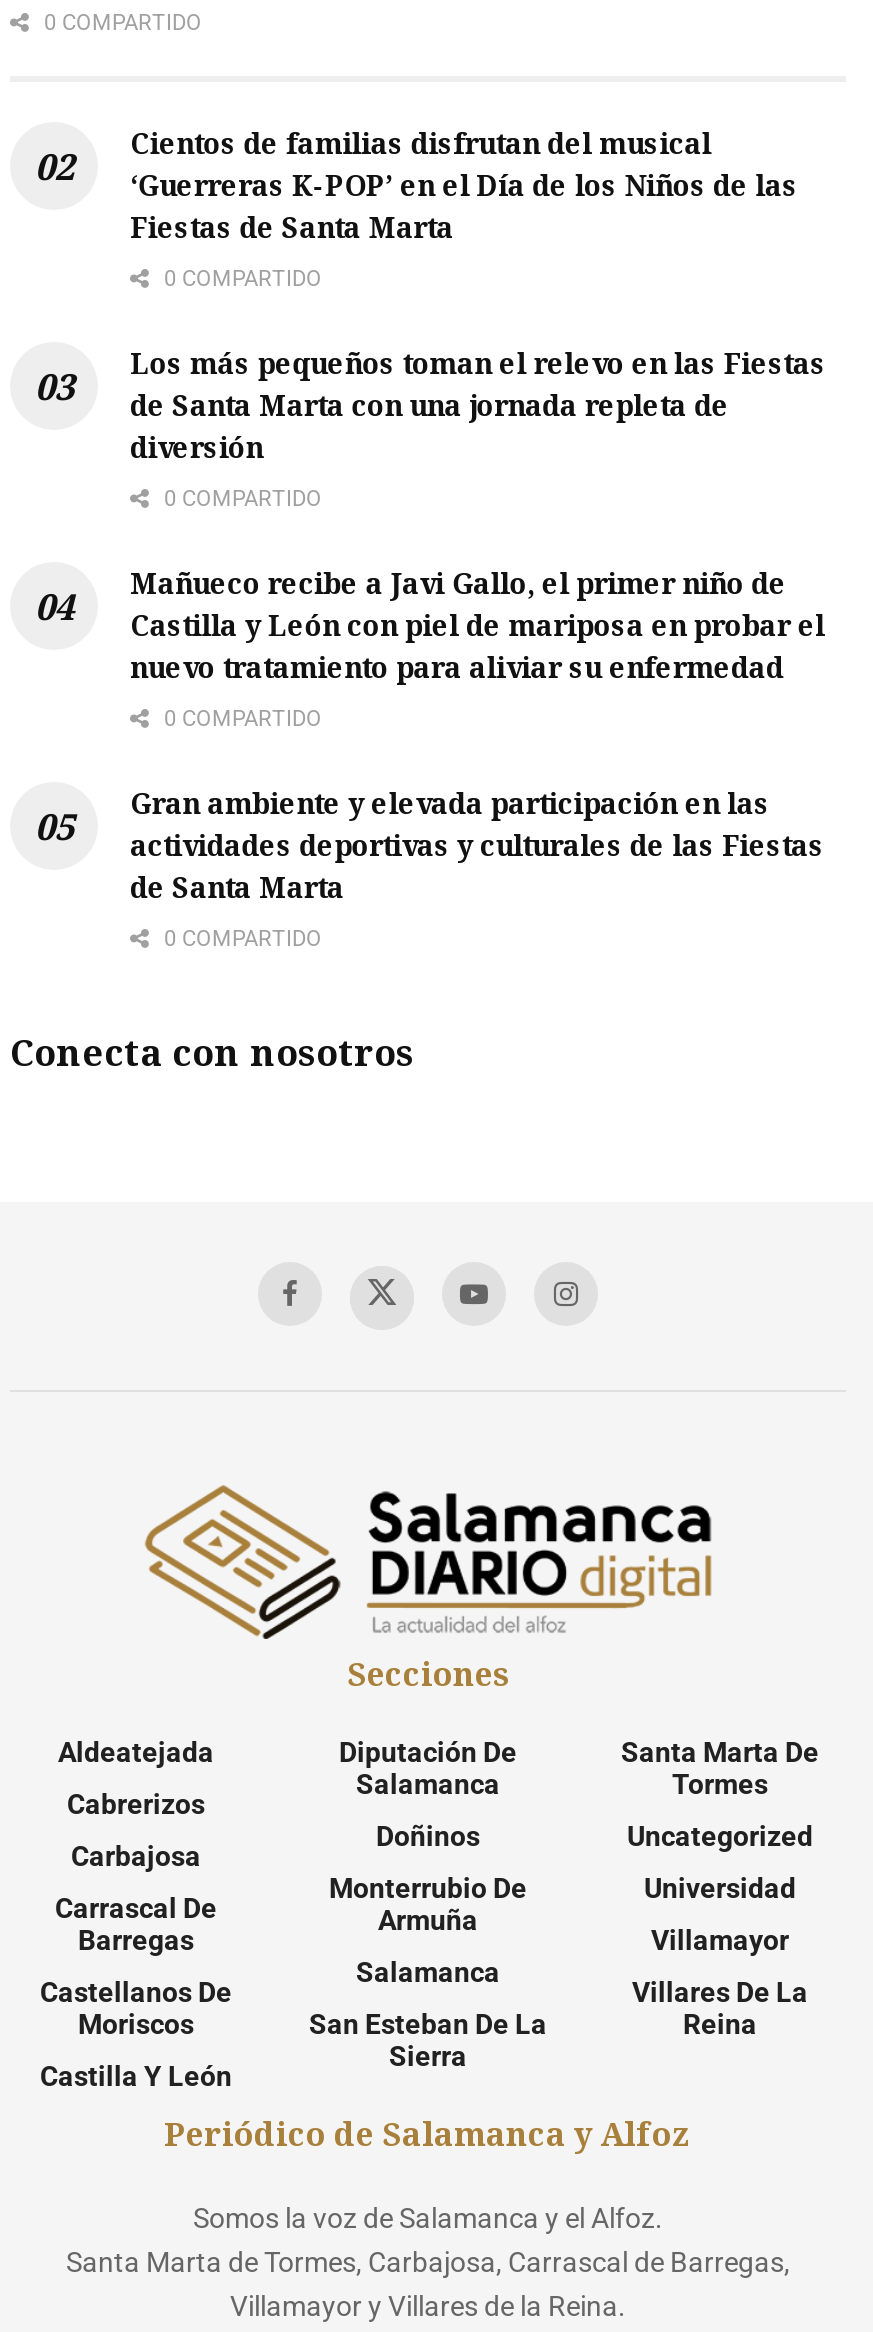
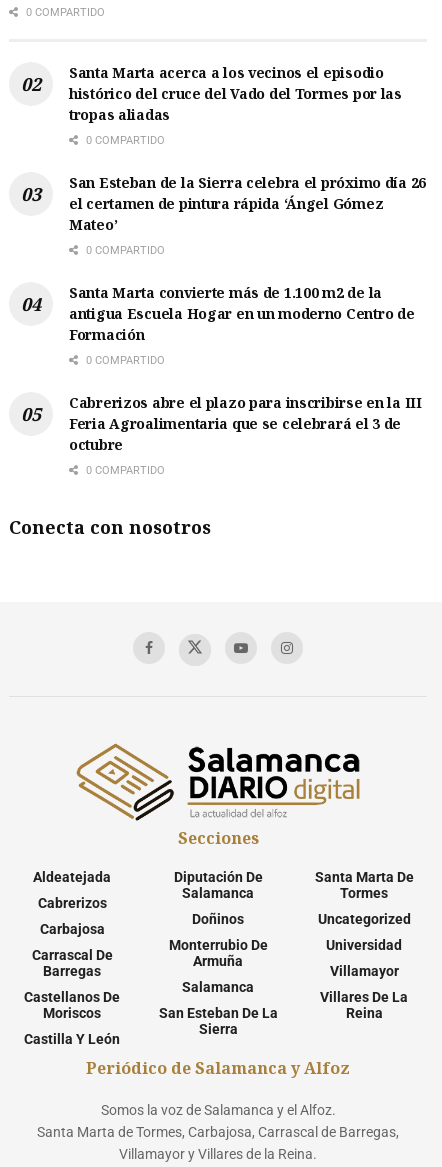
[130,124,798,246] Cientos de familias disfrutan del musical | ‘Guerreras K-POP’ en el Día de los Niños de las | Fiestas de Santa Marta -> [69,63,402,124] Santa Marta acerca a los vecinos el episodio | histórico del cruce del Vado del Tormes por las | tropas aliadas
[130,344,826,466] Los más pequeños toman el relevo en las Fiestas | de Santa Marta con una jornada repleta de | diversión -> [69,173,426,234] San Esteban de la Sierra celebra el próximo día 26 | el certamen de pintura rápida ‘Ángel Gómez | Mateo’
[130,564,825,686] Mañueco recibe a Javi Gallo, el primer niño de | Castilla y León con piel de mariposa en probar el | nuevo tratamiento para aliviar su enfermedad -> [69,283,414,344] Santa Marta convierte más de 1.100 m2 de la | antigua Escuela Hogar en un moderno Centro de | Formación
[130,784,824,906] Gran ambiente y elevada participación en las | actividades deportivas y culturales de las Fiestas | de Santa Marta -> [69,393,422,454] Cabrerizos abre el plazo para inscribirse en la III | Feria Agroalimentaria que se celebrará el 3 de | octubre

